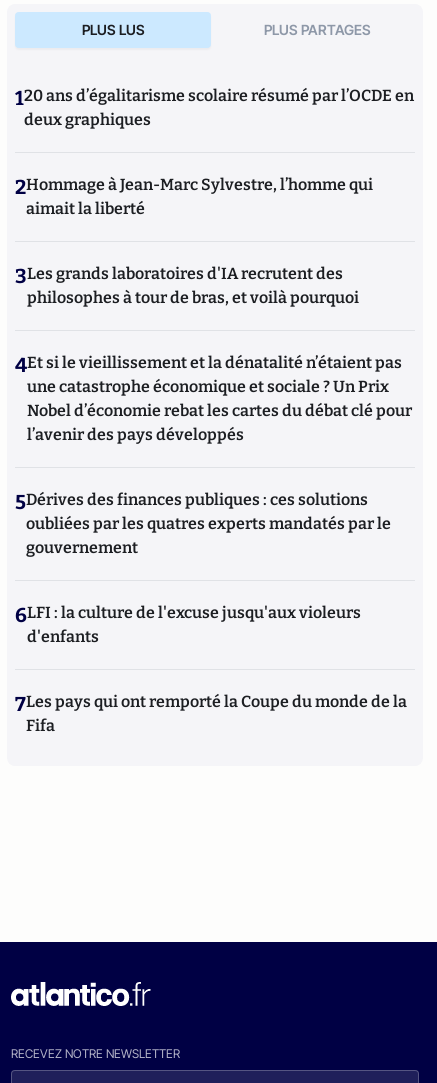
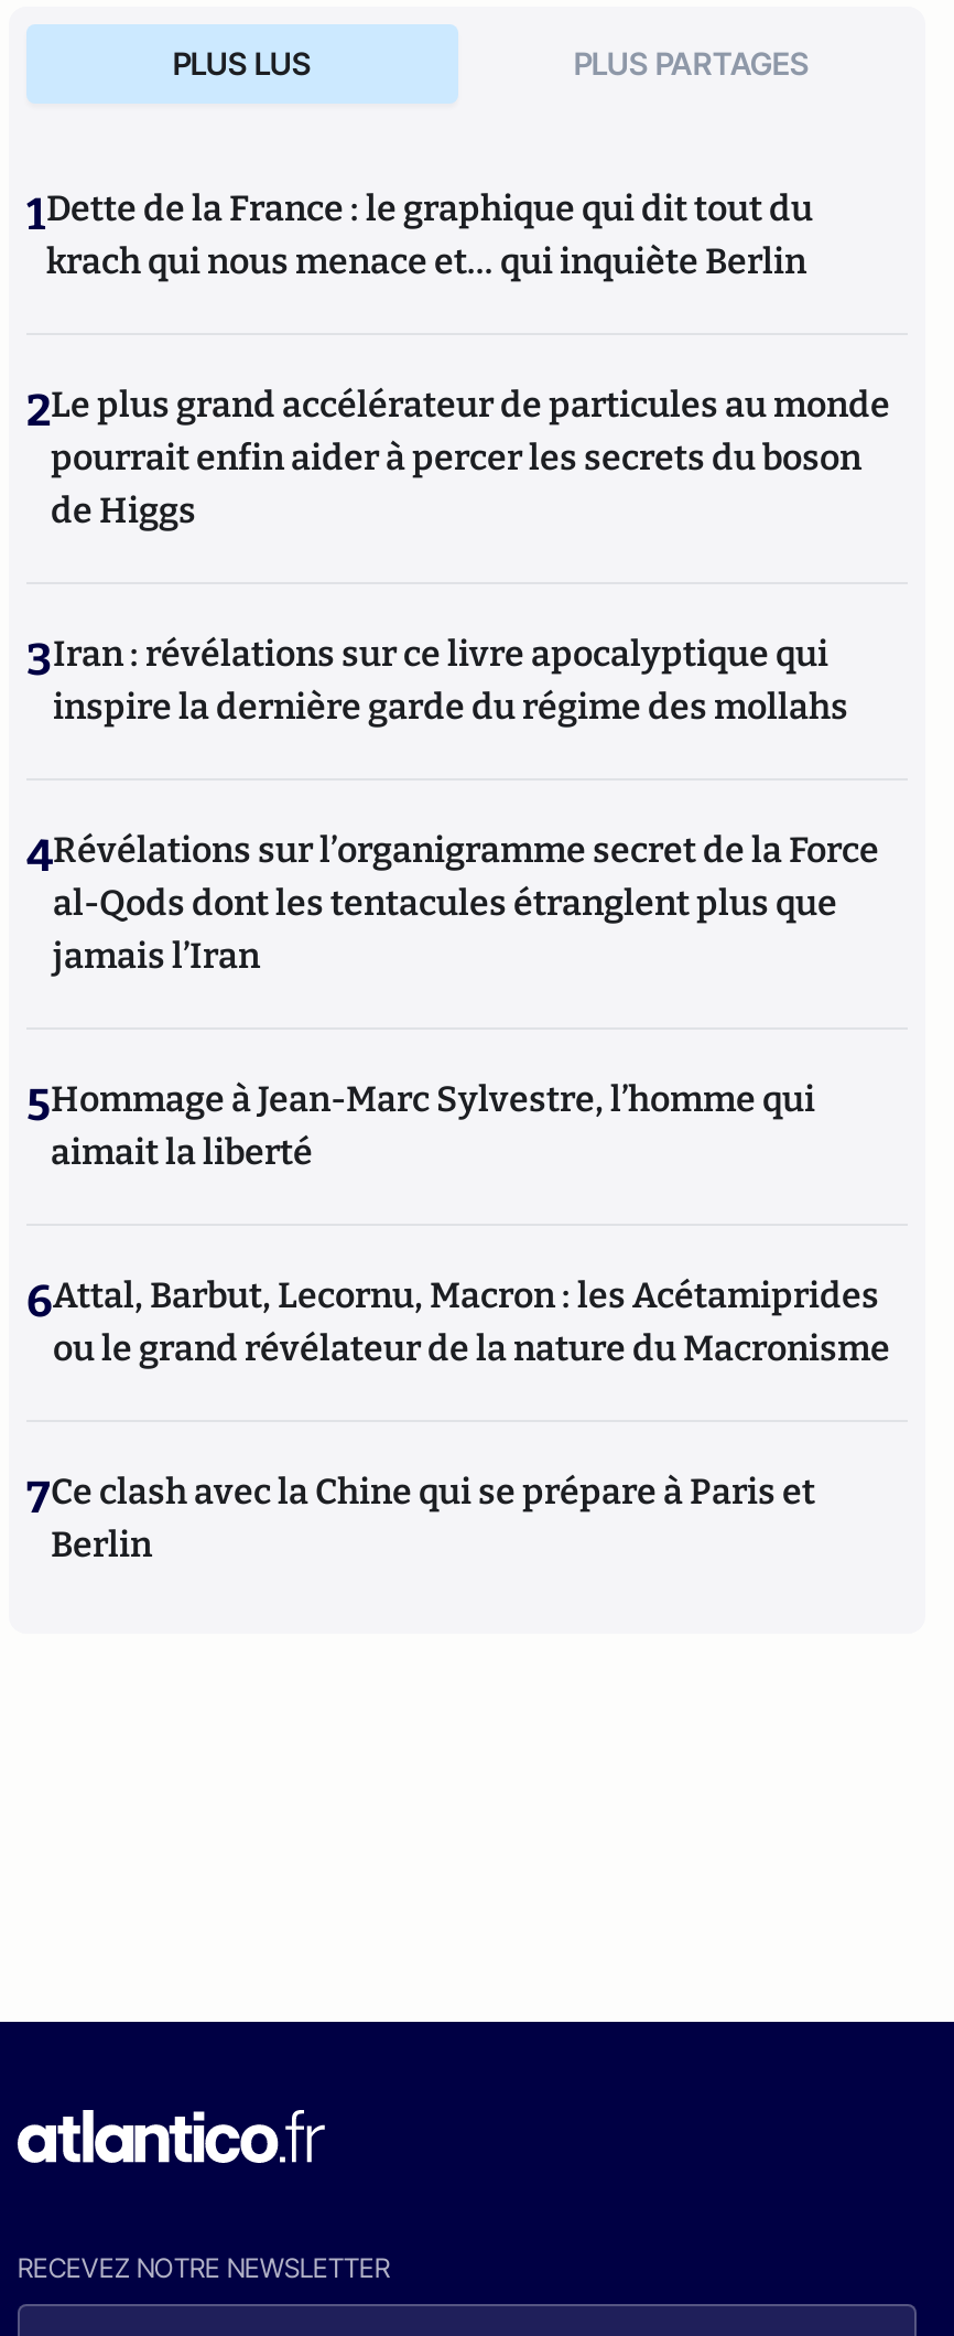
[15,86,414,199] 120 ans d’égalitarisme scolaire résumé par l’OCDE en | deux graphiques | 2Hommage à Jean-Marc Sylvestre, l’homme qui -> [26,187,890,1131] 1Dette de la France : le graphique qui dit tout du | krach qui nous menace et… qui inquiète Berlin | 2Le plus grand accélérateur de particules au monde | pourrait enfin aider à percer les secrets du boson | de Higgs | 3Iran : révélations sur ce livre apocalyptique qui | inspire la dernière garde du régime des mollahs | 4Révélations sur l’organigramme secret de la Force | al-Qods dont les tentacules étranglent plus que | jamais l’Iran | 5Hommage à Jean-Marc Sylvestre, l’homme qui
moved [26,199,145,218] -> [51,1131,313,1173]: aimait la liberté
[15,264,412,735] 3Les grands laboratoires d'IA recrutent des | philosophes à tour de bras, et voilà pourquoi | 4Et si le vieillissement et la dénatalité n’étaient pas | une catastrophe économique et sociale ? Un Prix | Nobel d’économie rebat les cartes du débat clé pour | l’avenir des pays développés | 5Dérives des finances publiques : ces solutions | oubliées par les quatres experts mandatés par le | gouvernement | 6LFI : la culture de l'excuse jusqu'aux violeurs | d'enfants | 7Les pays qui ont remporté la Coupe du monde de la | Fifa -> [26,1274,890,1565] 6Attal, Barbut, Lecornu, Macron : les Acétamiprides | ou le grand révélateur de la nature du Macronisme | 7Ce clash avec la Chine qui se prépare à Paris et | Berlin

